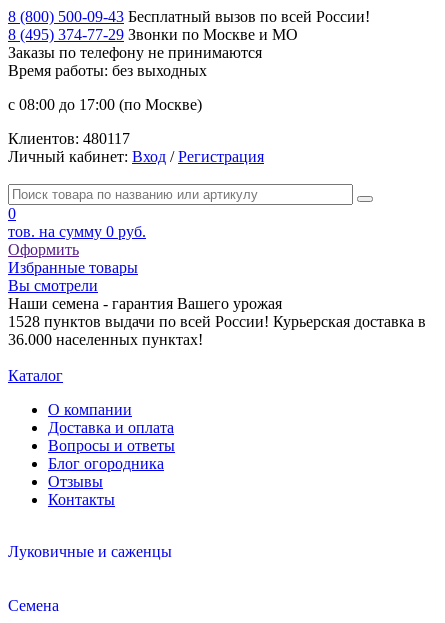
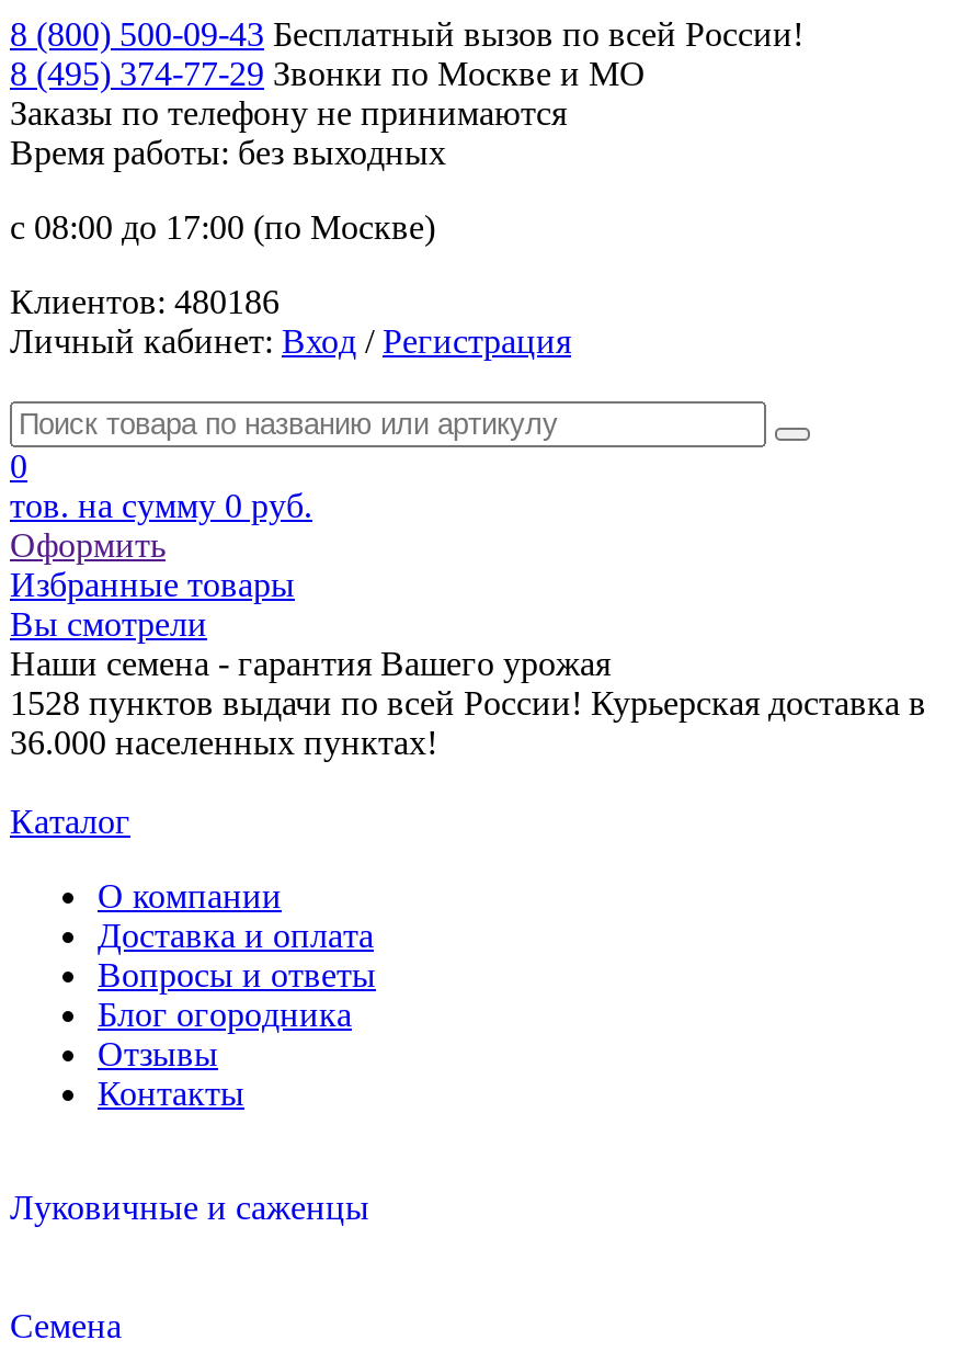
[8,130,130,147] Клиентов: 480117 -> [10,283,280,320] Клиентов: 480186

